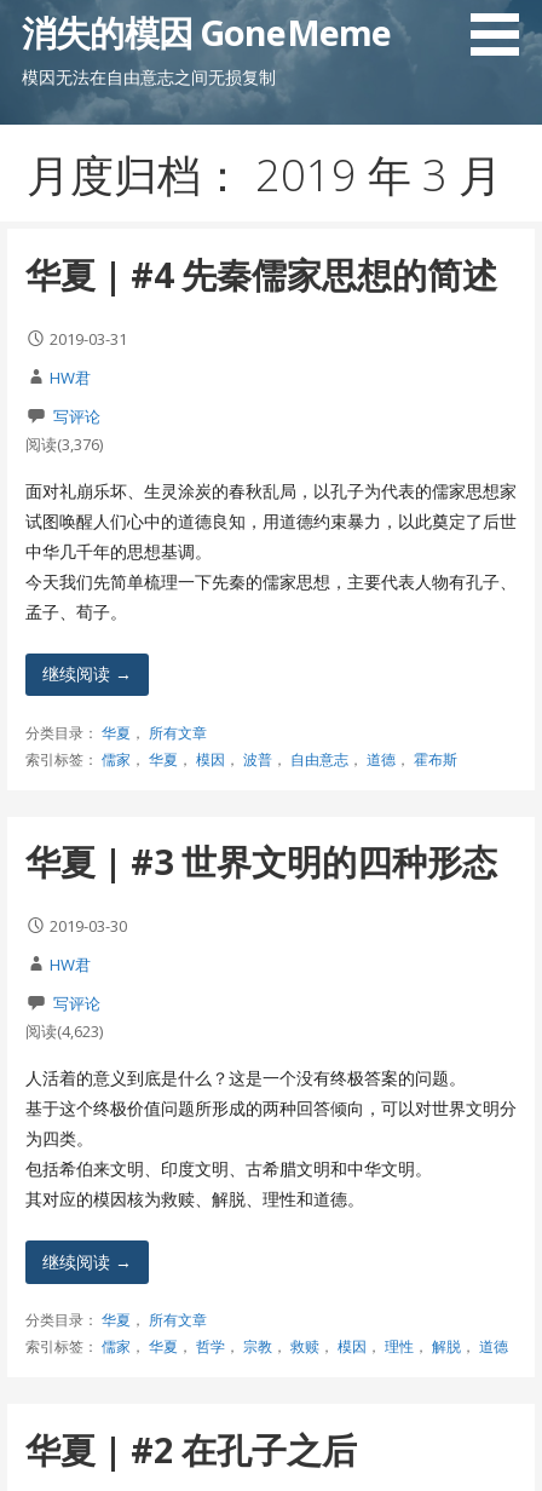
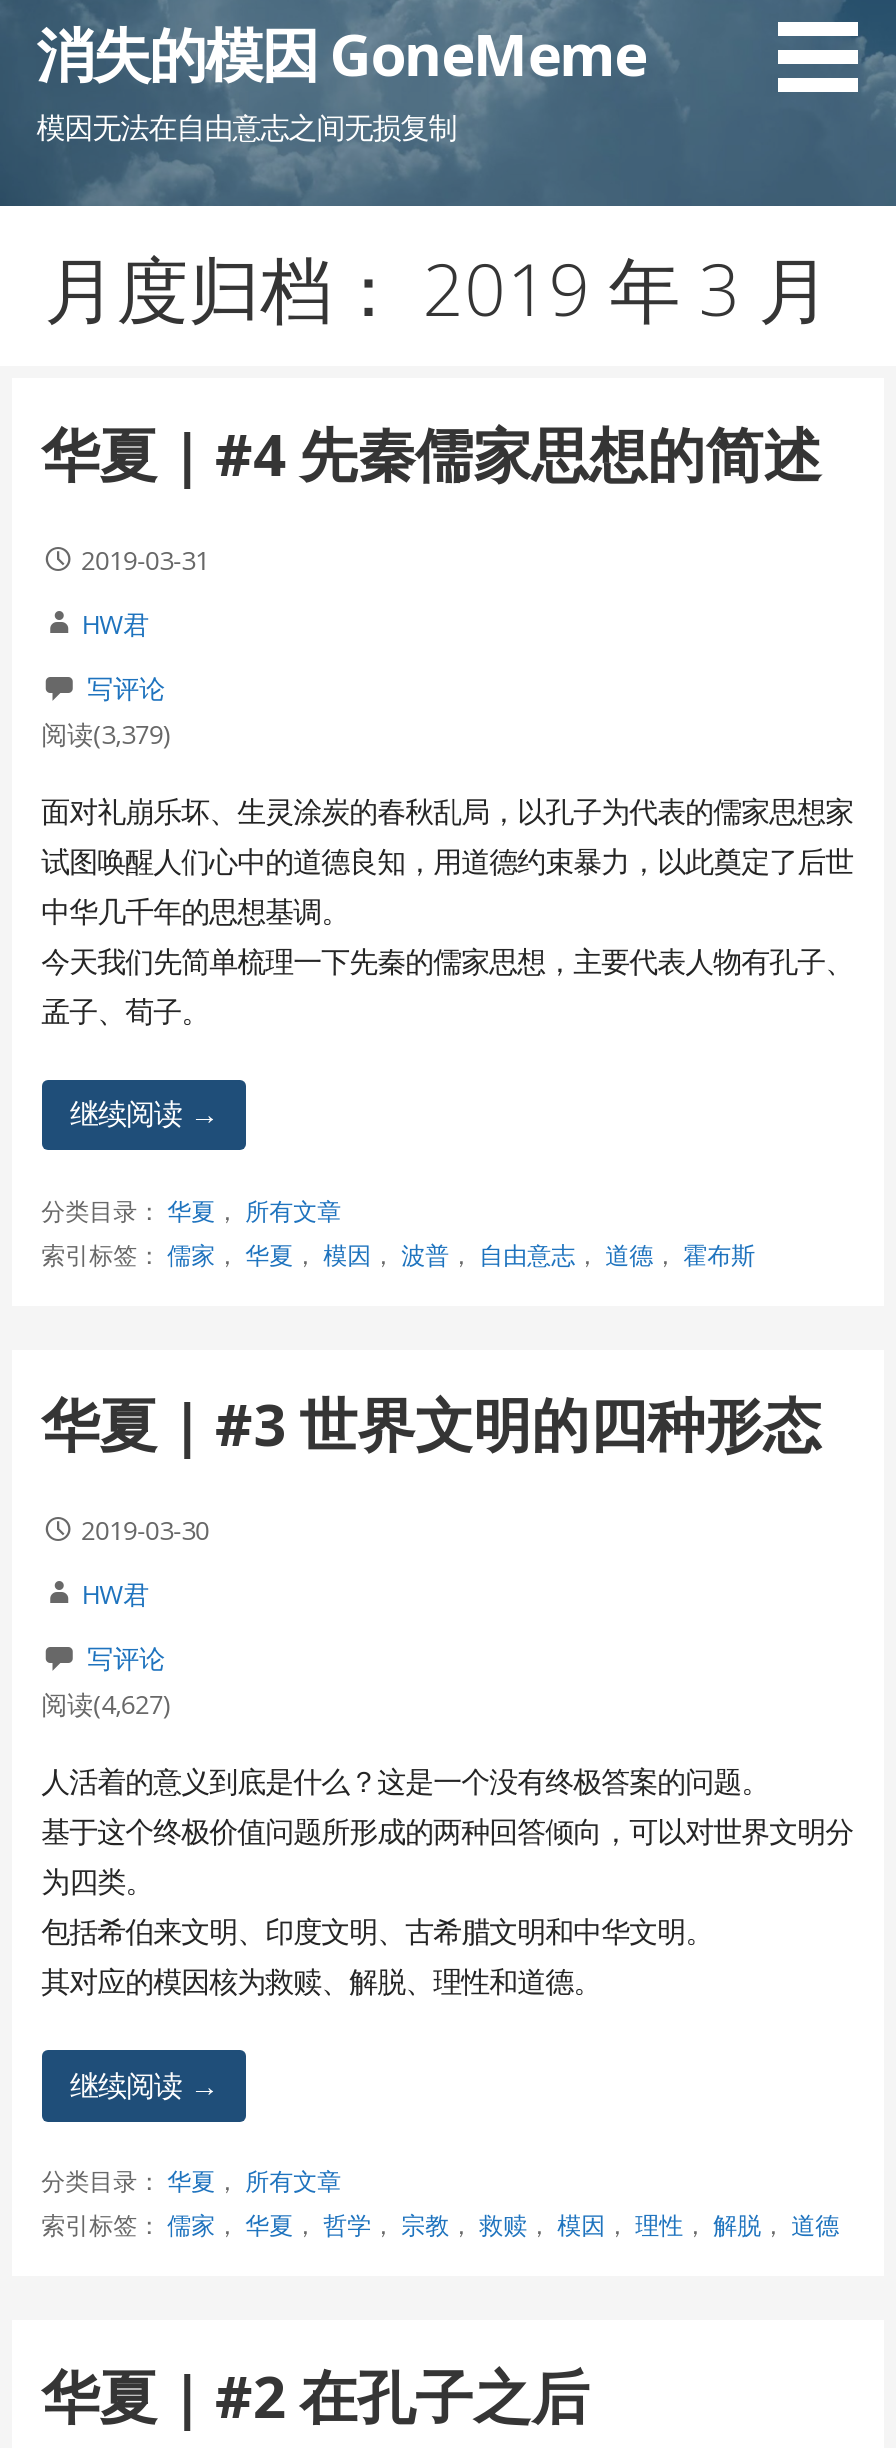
[25,433,102,455] 阅读(3,376) -> [41,715,169,751] 阅读(3,379)
[25,1020,102,1042] 阅读(4,623) -> [41,1686,169,1722] 阅读(4,627)

